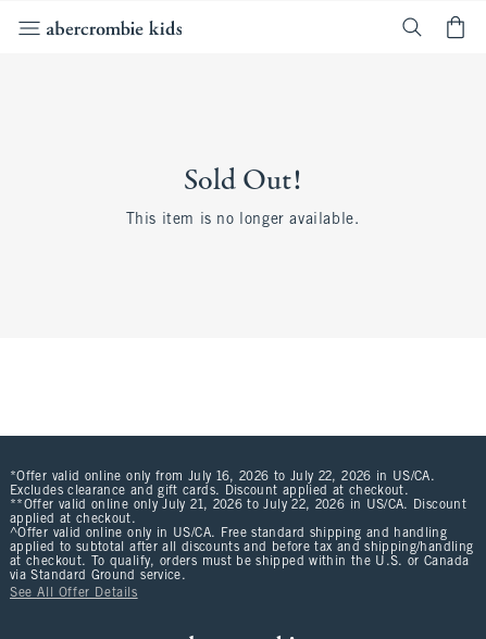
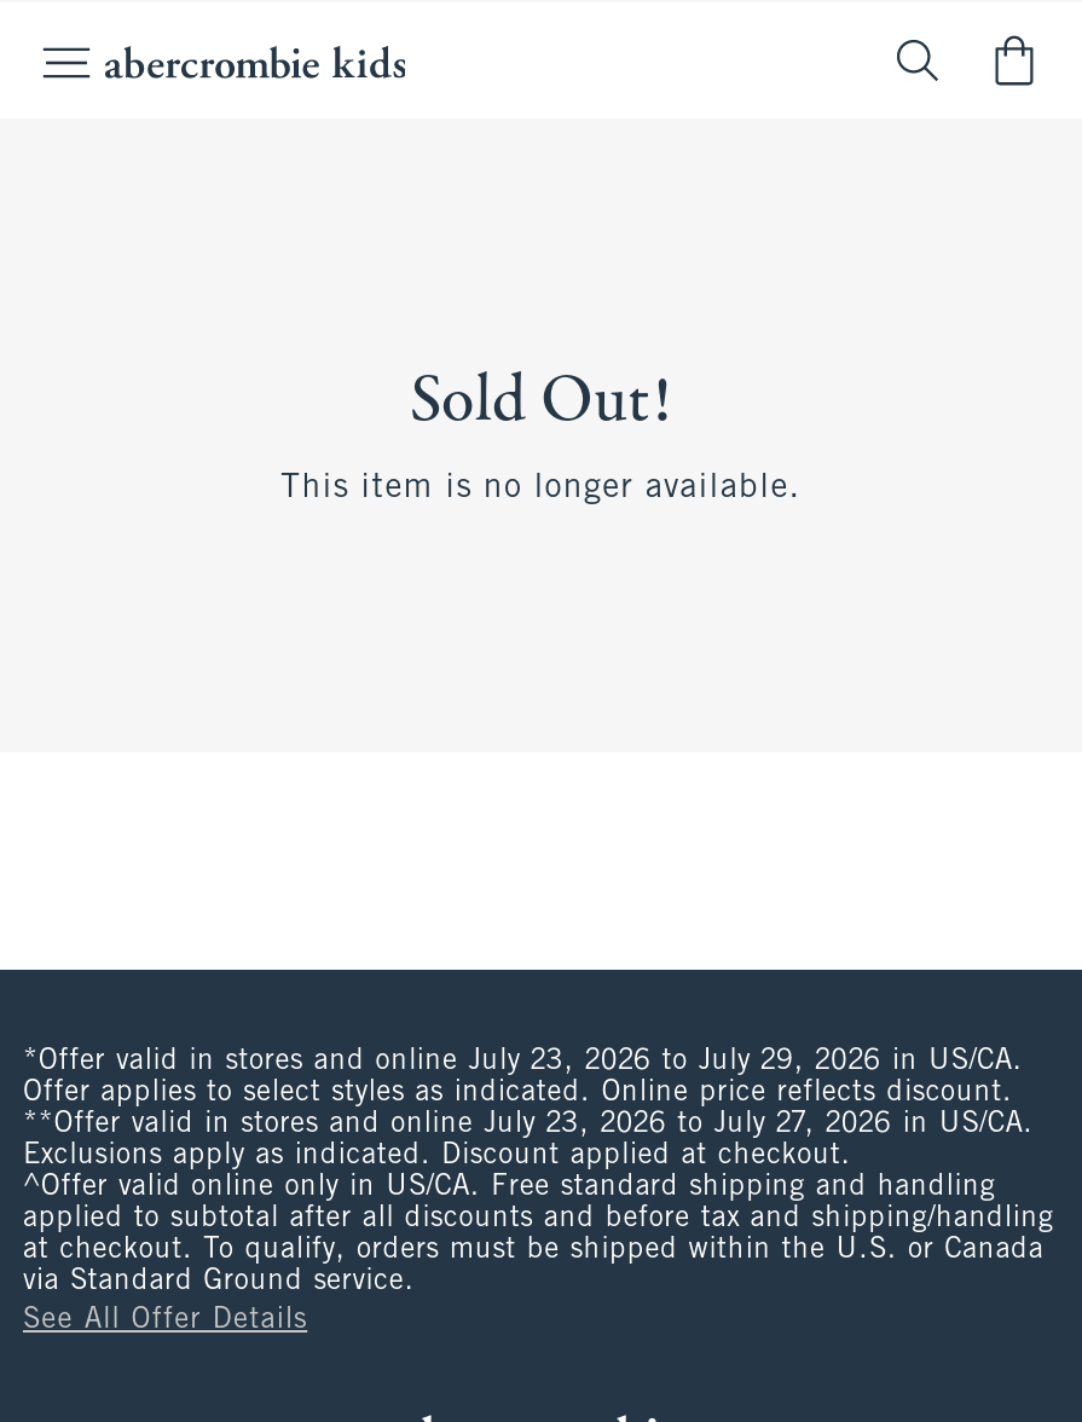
[10,471,466,526] *Offer valid online only from July 16, 2026 to July 22, 2026 in US/CA. | Excludes clearance and gift cards. Discount applied at checkout. | **Offer valid online only July 21, 2026 to July 22, 2026 in US/CA. Discount | applied at checkout. -> [23,1047,1034,1170] *Offer valid in stores and online July 23, 2026 to July 29, 2026 in US/CA. | Offer applies to select styles as indicated. Online price reflects discount. | **Offer valid in stores and online July 23, 2026 to July 27, 2026 in US/CA. | Exclusions apply as indicated. Discount applied at checkout.

